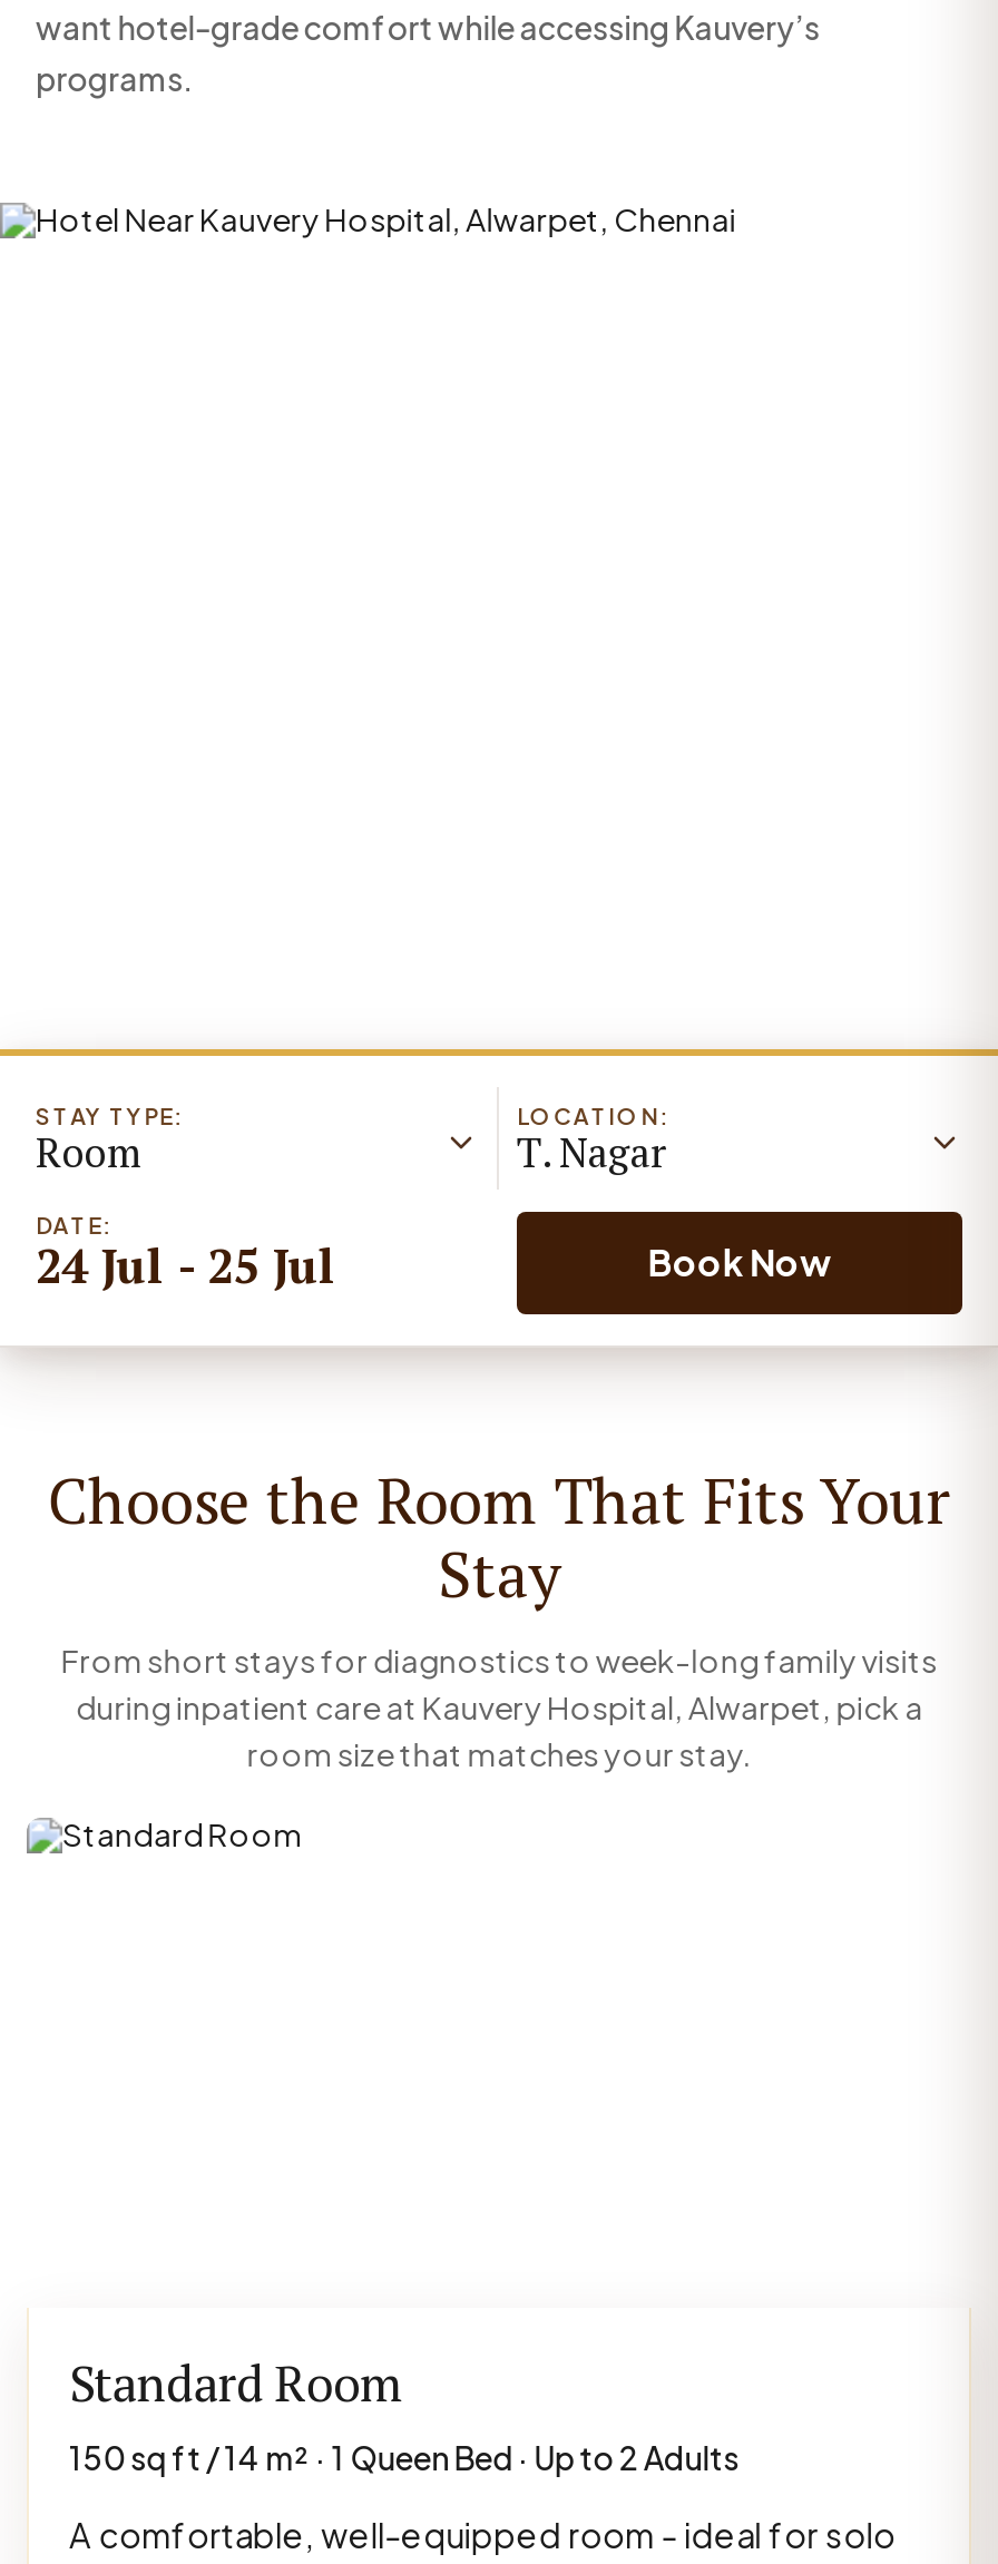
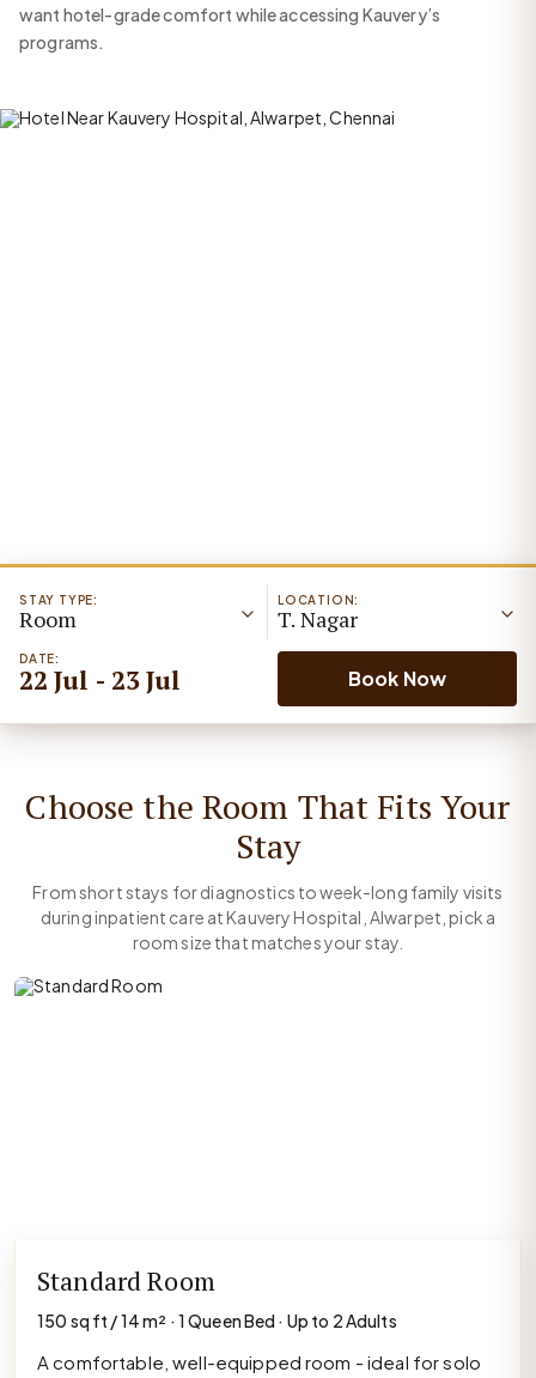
[36,1234,336,1296] 24 Jul - 25 Jul -> [19,663,180,697] 22 Jul - 23 Jul

